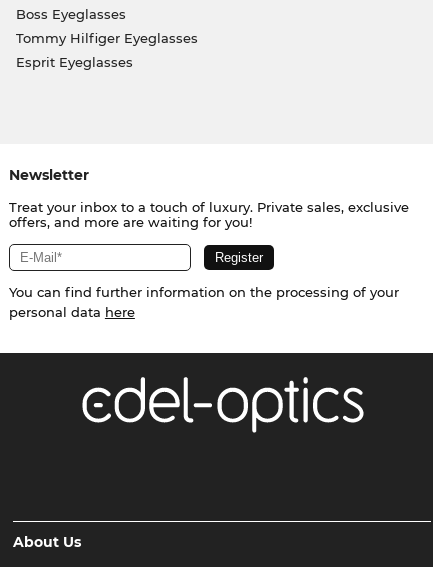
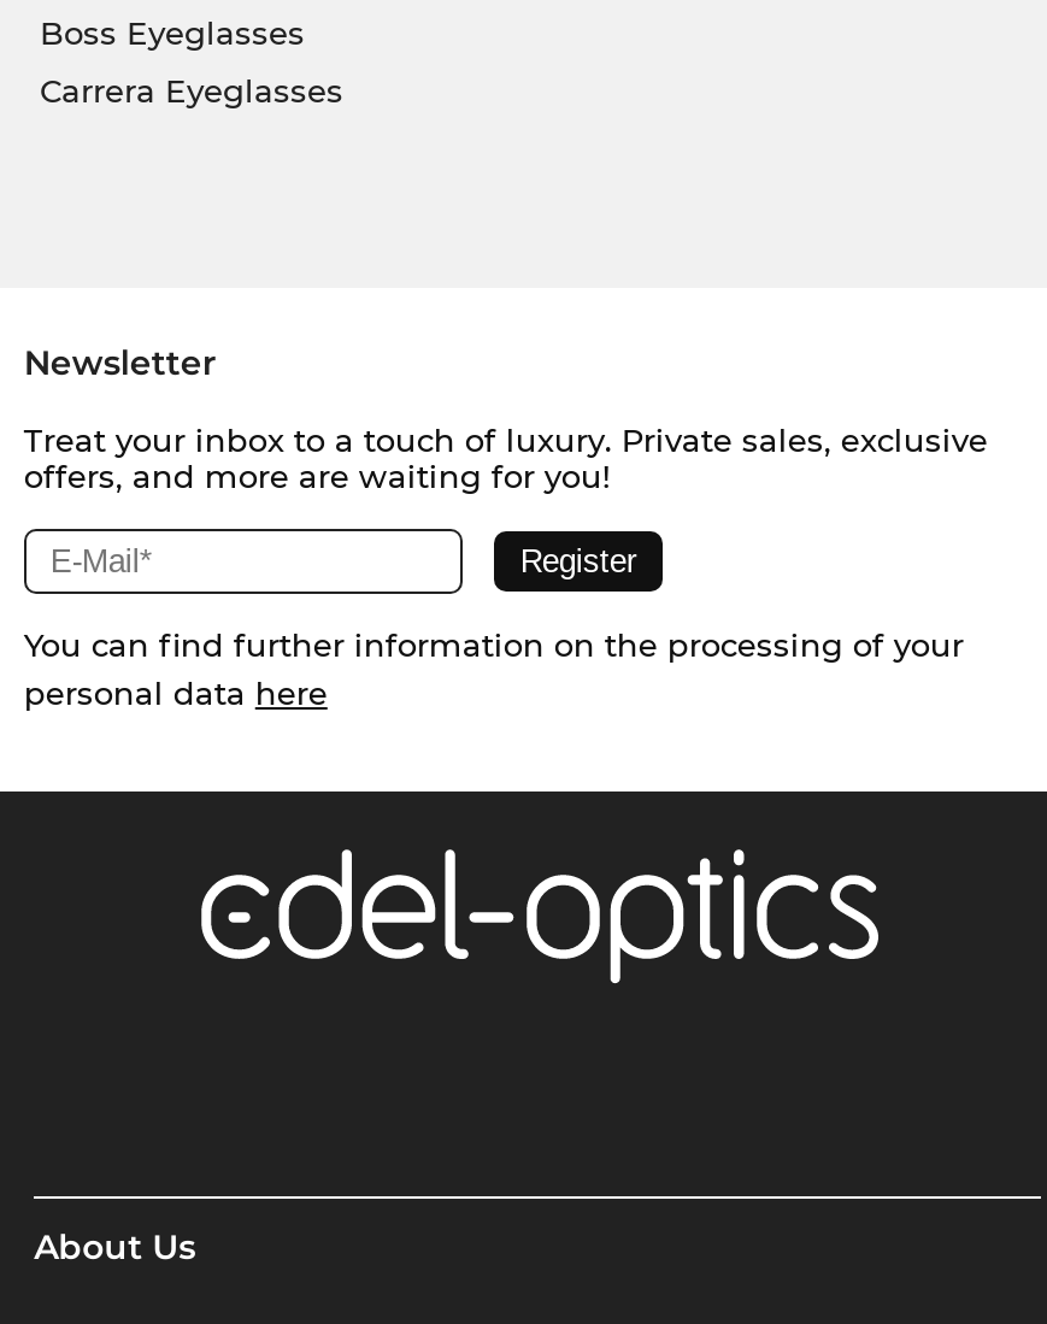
[15,30,197,70] Tommy Hilfiger Eyeglasses | Esprit Eyeglasses -> [40,72,343,110] Carrera Eyeglasses

